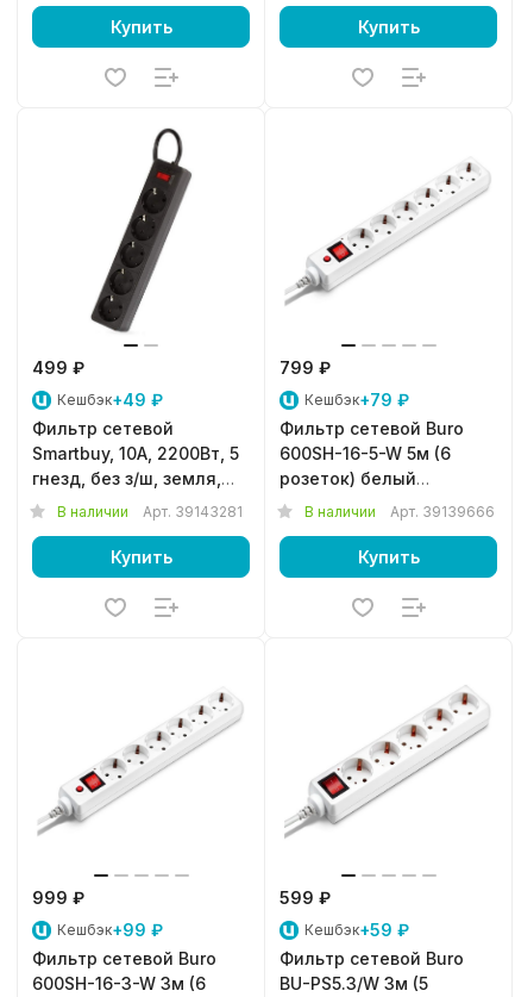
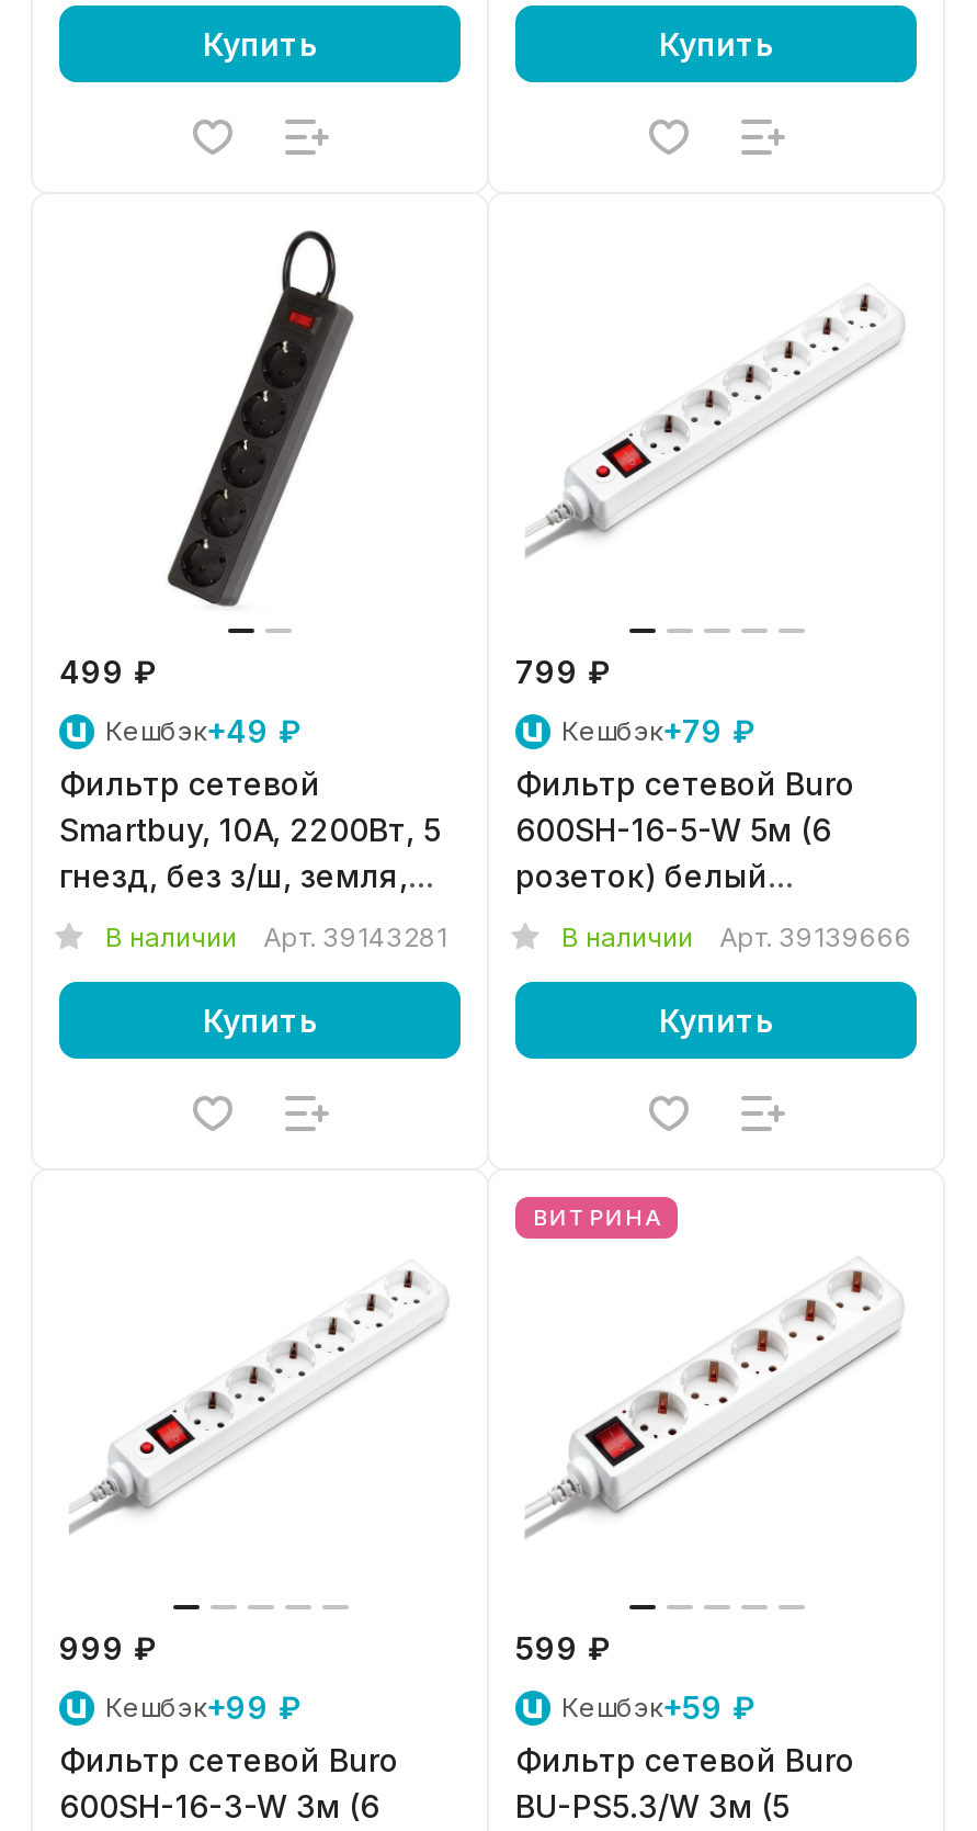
none -> [533,1203,665,1230] ВИТРИНА

